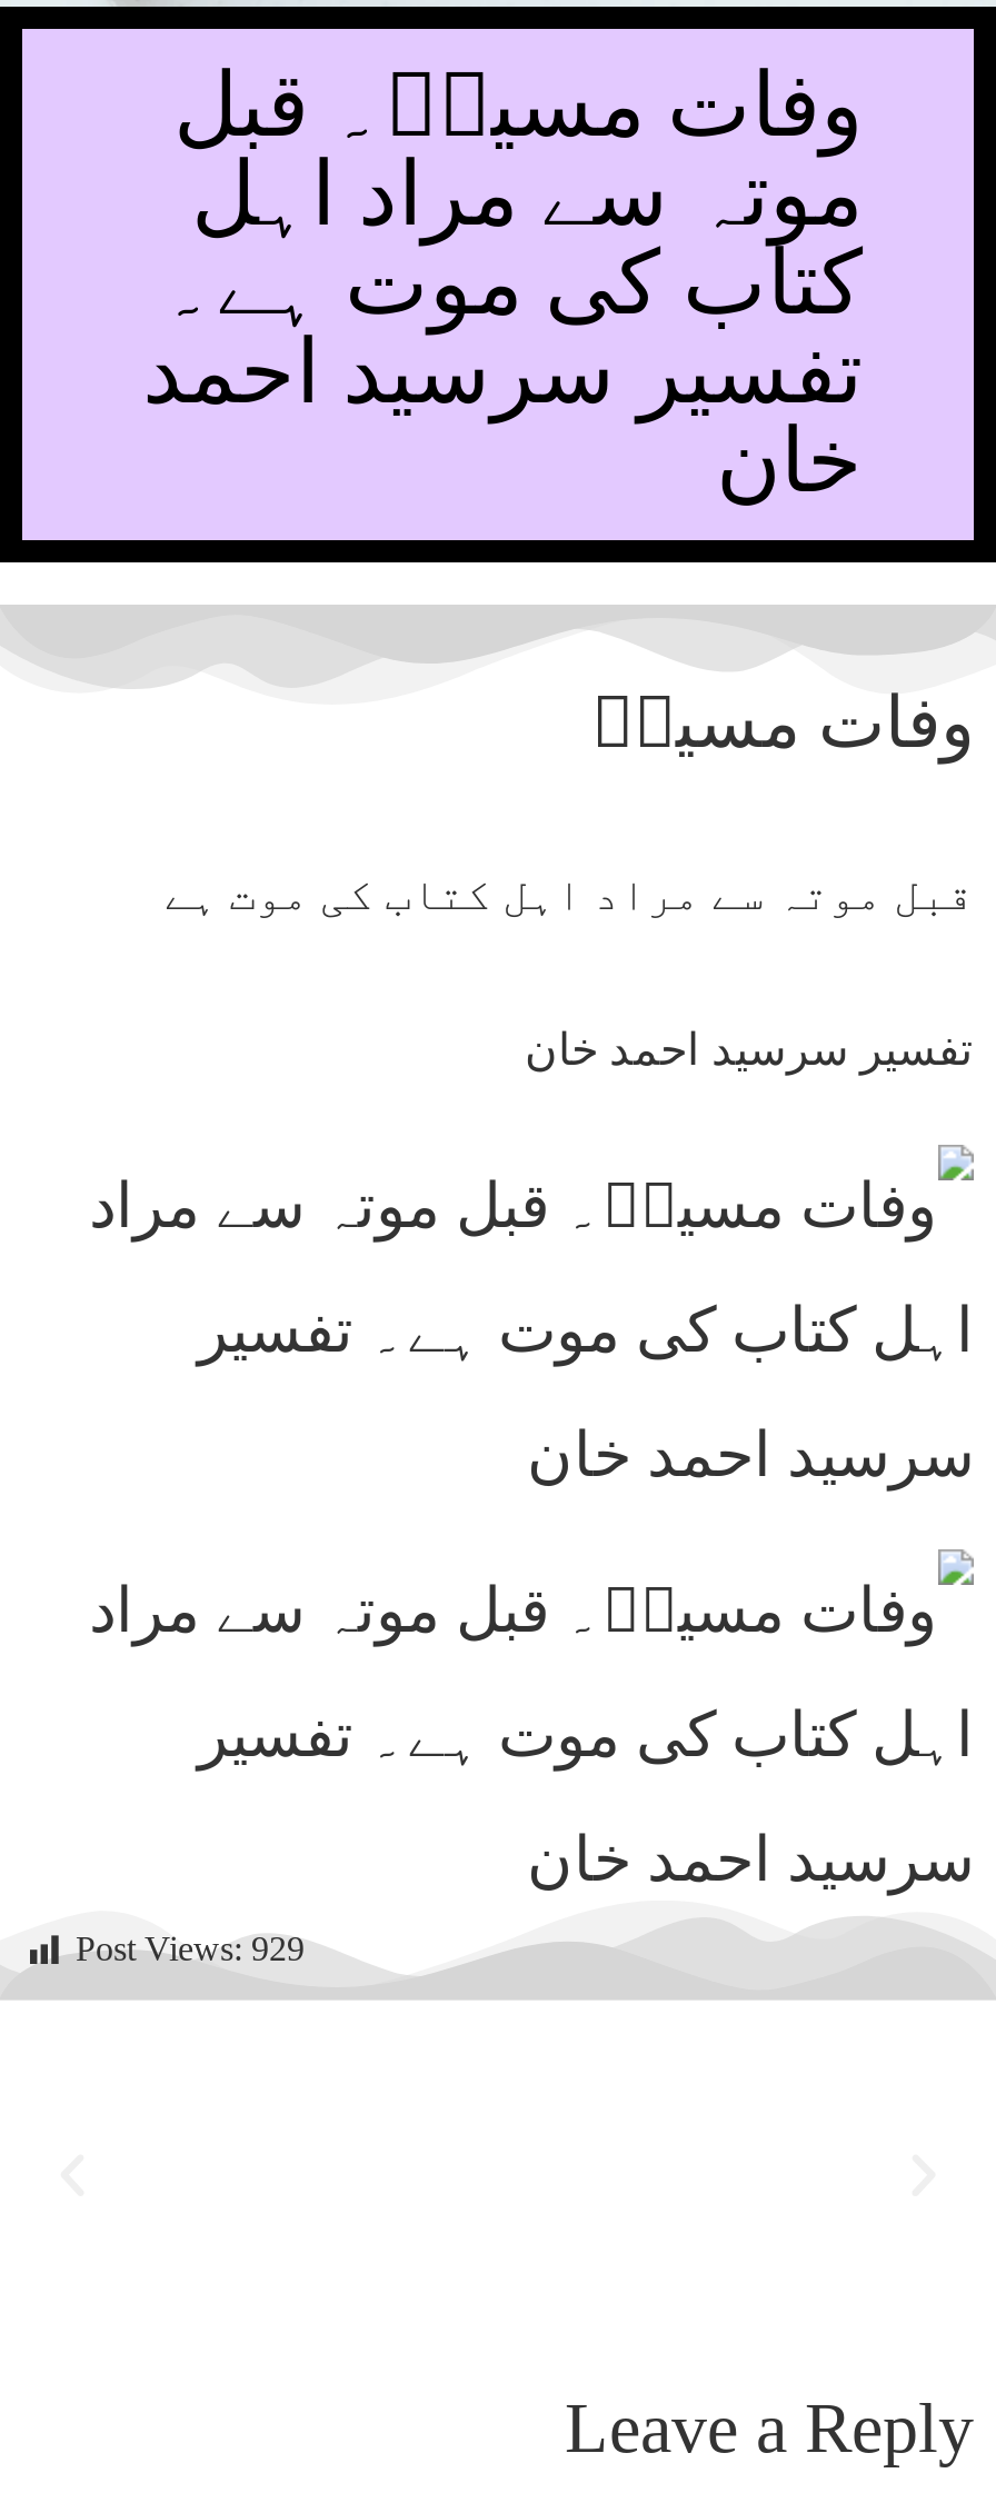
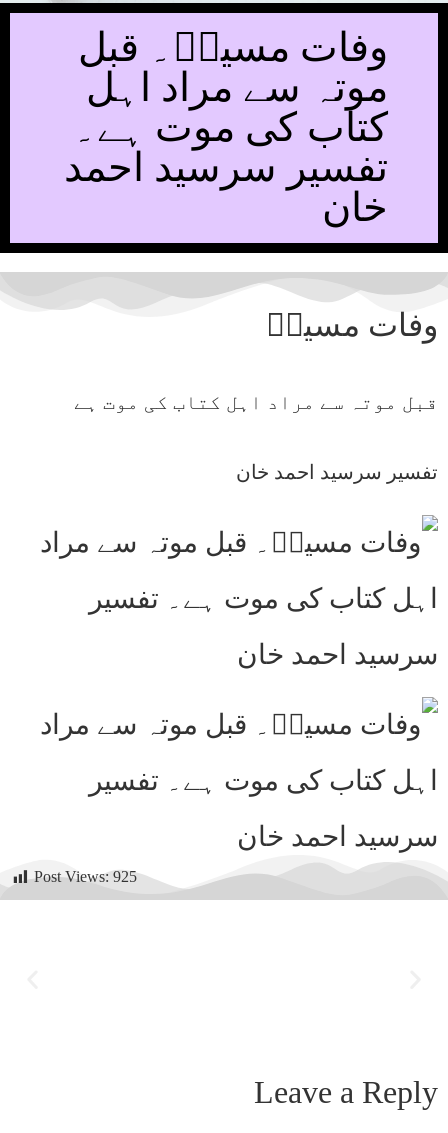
[76,1930,305,1968] Post Views: 929 -> [34,868,137,885] Post Views: 925

